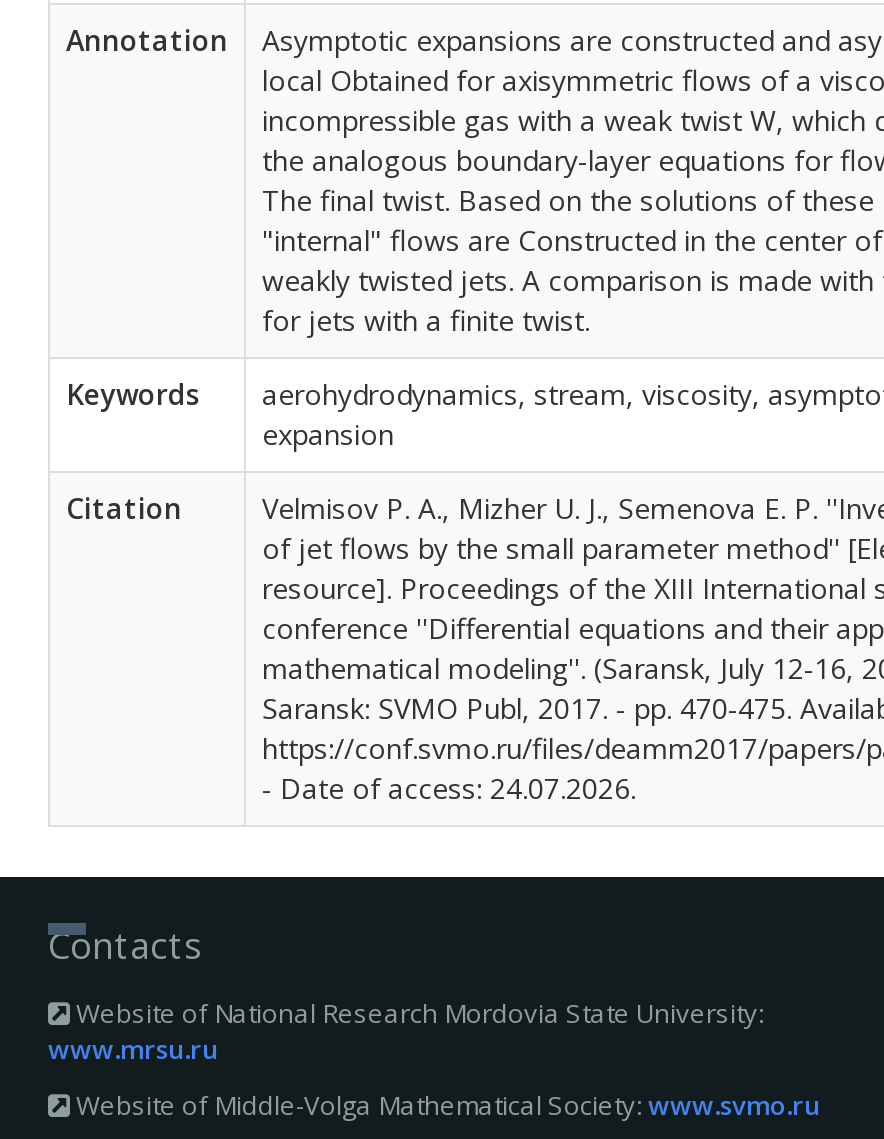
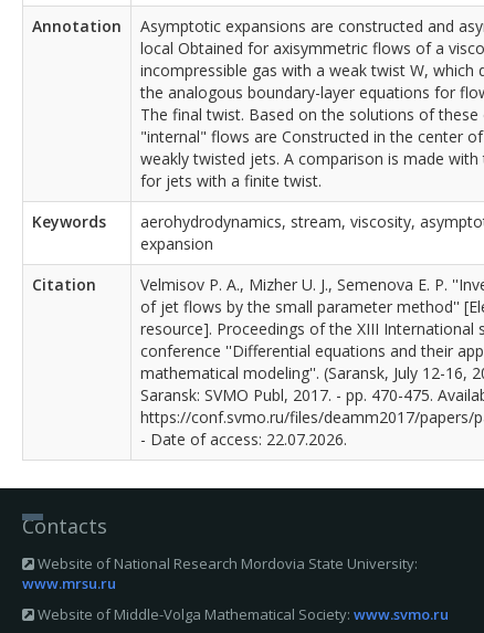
[262,769,636,807] - Date of access: 24.07.2026. -> [140,429,347,450] - Date of access: 22.07.2026.

